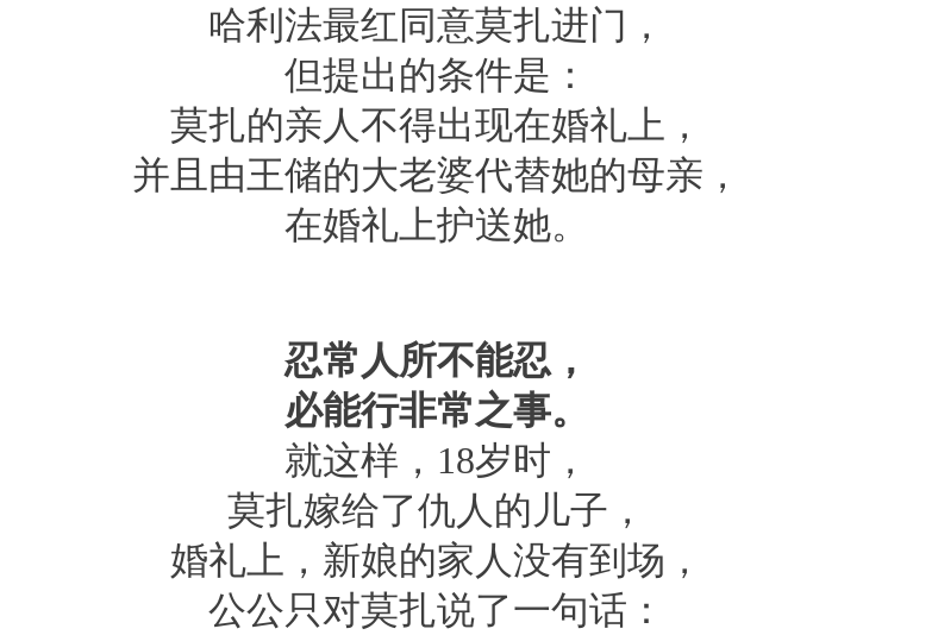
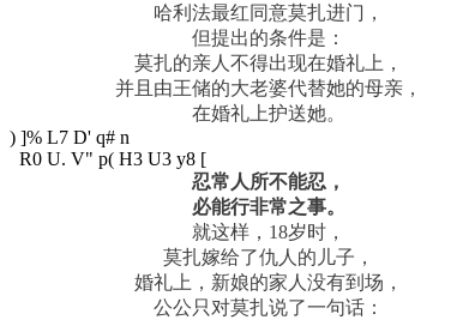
none -> [10,127,206,169] ) ]% L7 D' q# n | R0 U. V" p( H3 U3 y8 [

